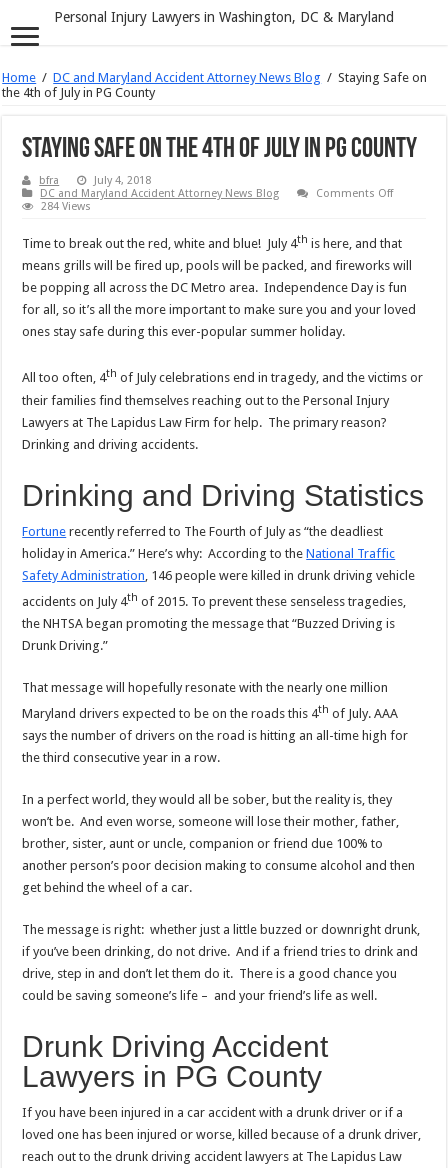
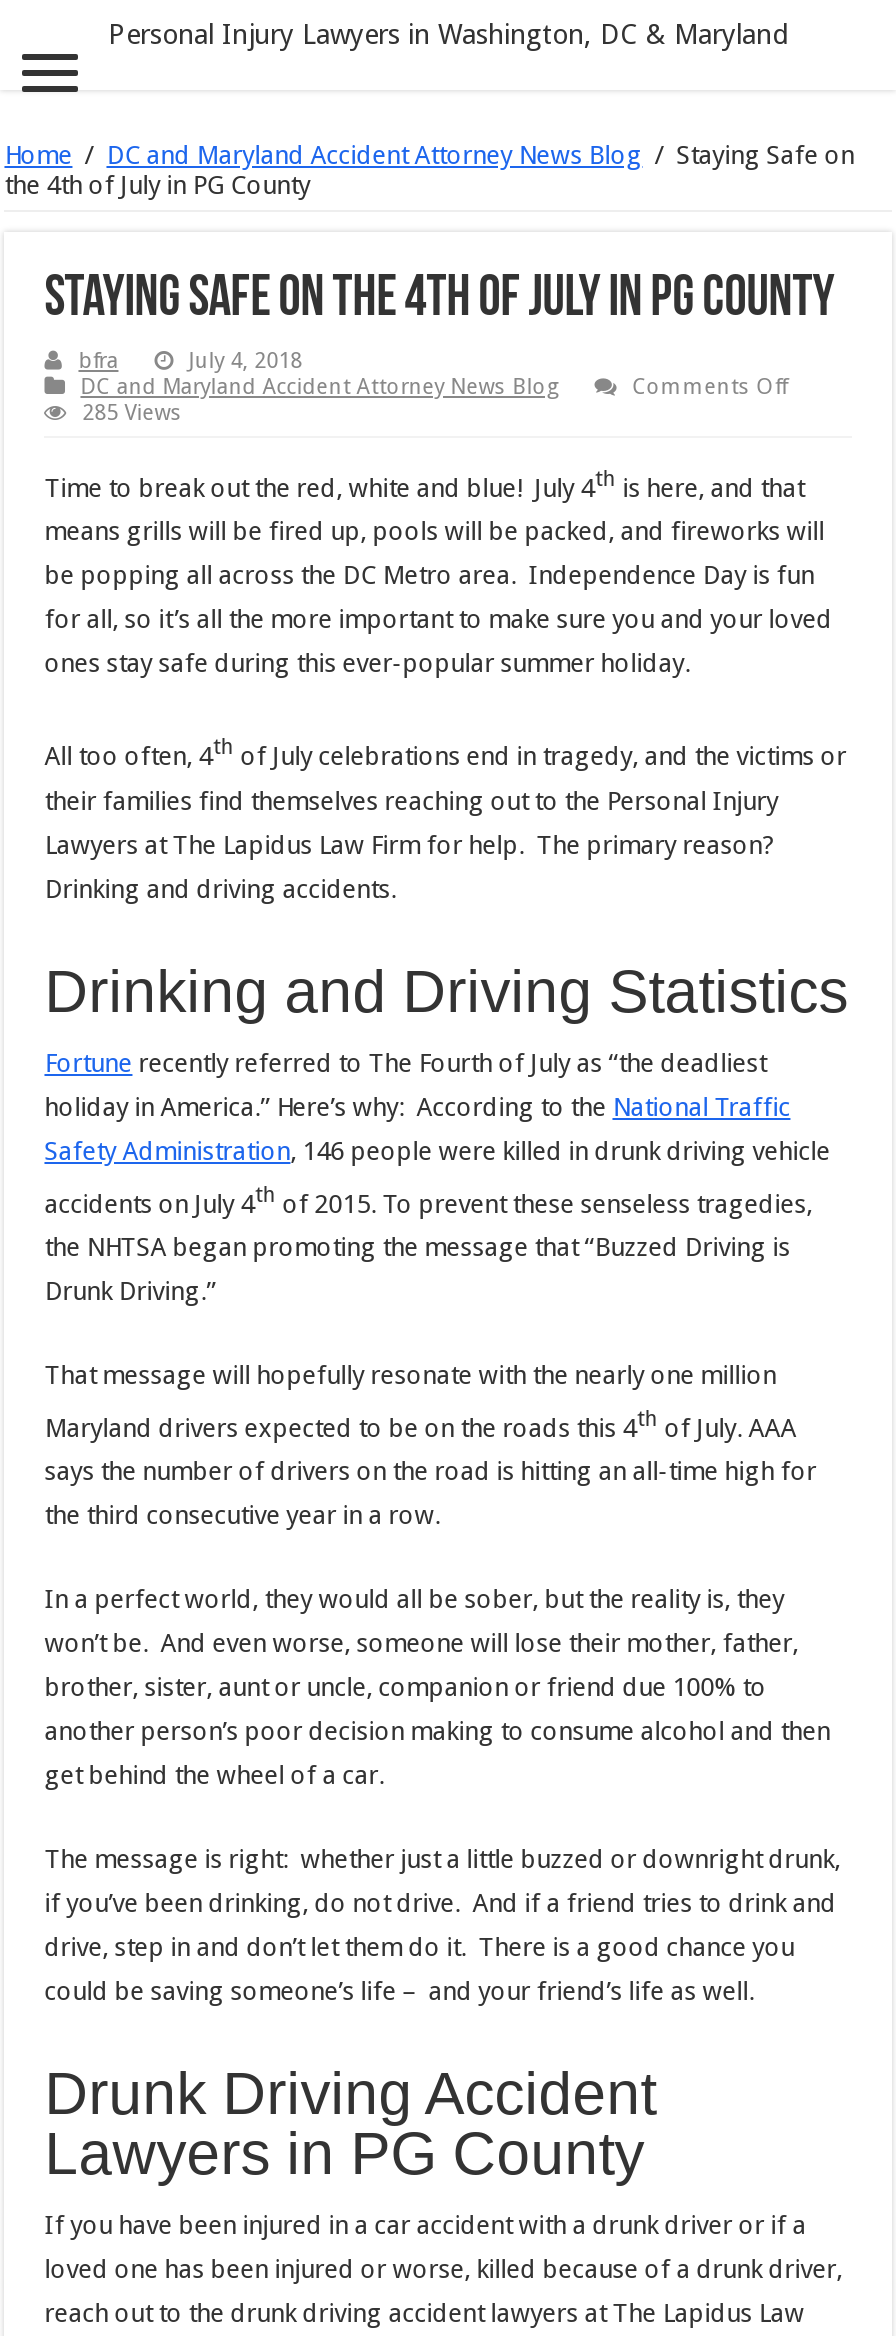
[41,200,91,213] 284 Views -> [82,400,182,426] 285 Views

